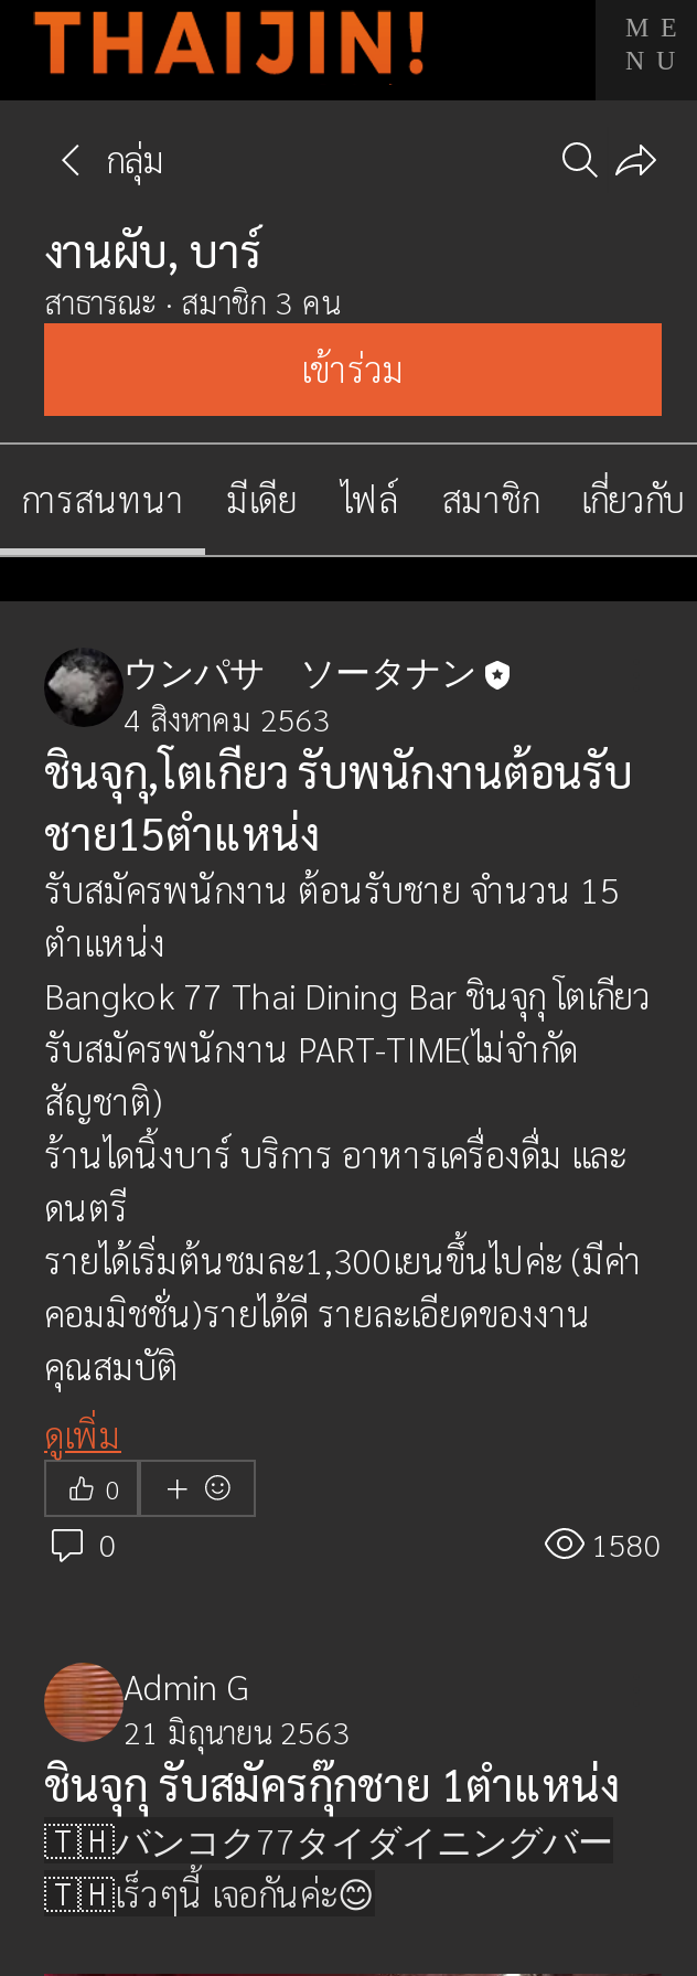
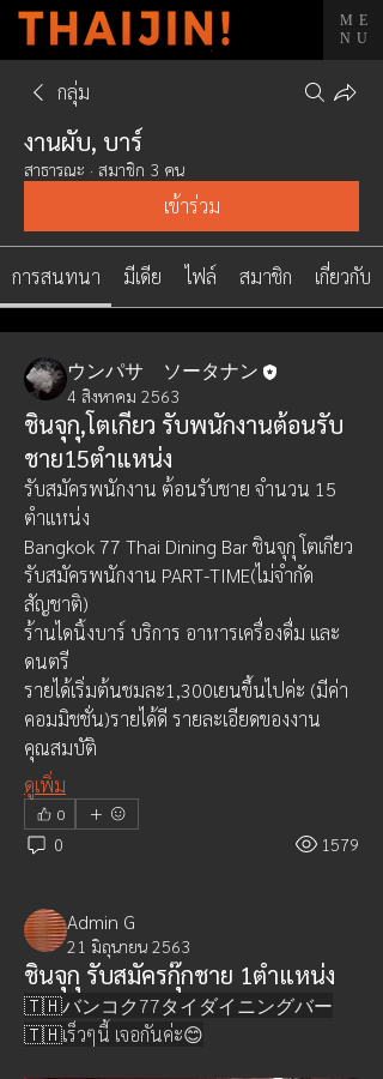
[591,1523,662,1562] 1580 -> [321,833,359,854] 1579

